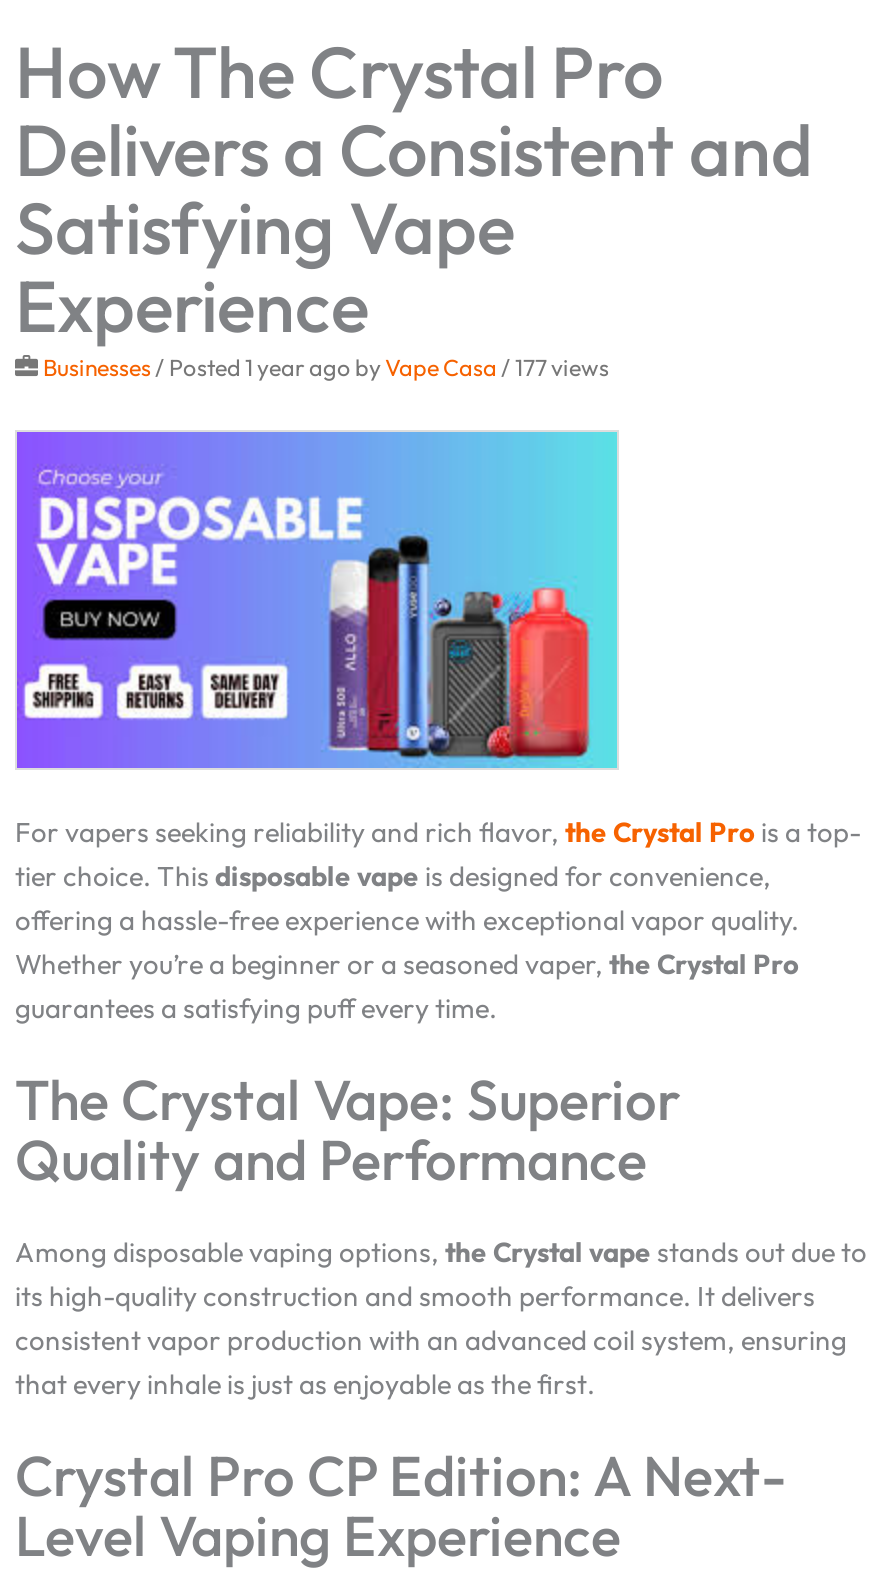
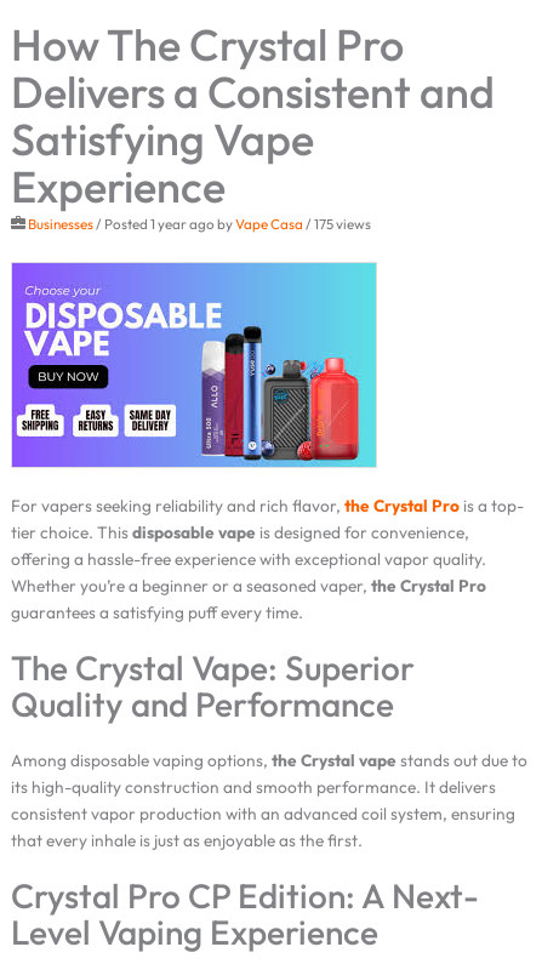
[43,353,609,383] Businesses / Posted 1 year ago by Vape Casa / 177 views -> [28,215,371,233] Businesses / Posted 1 year ago by Vape Casa / 175 views

